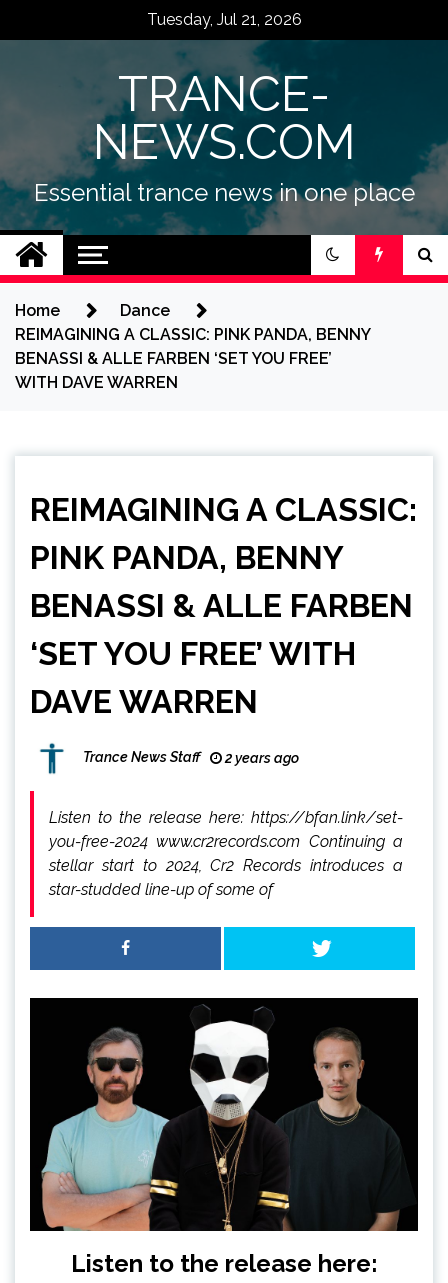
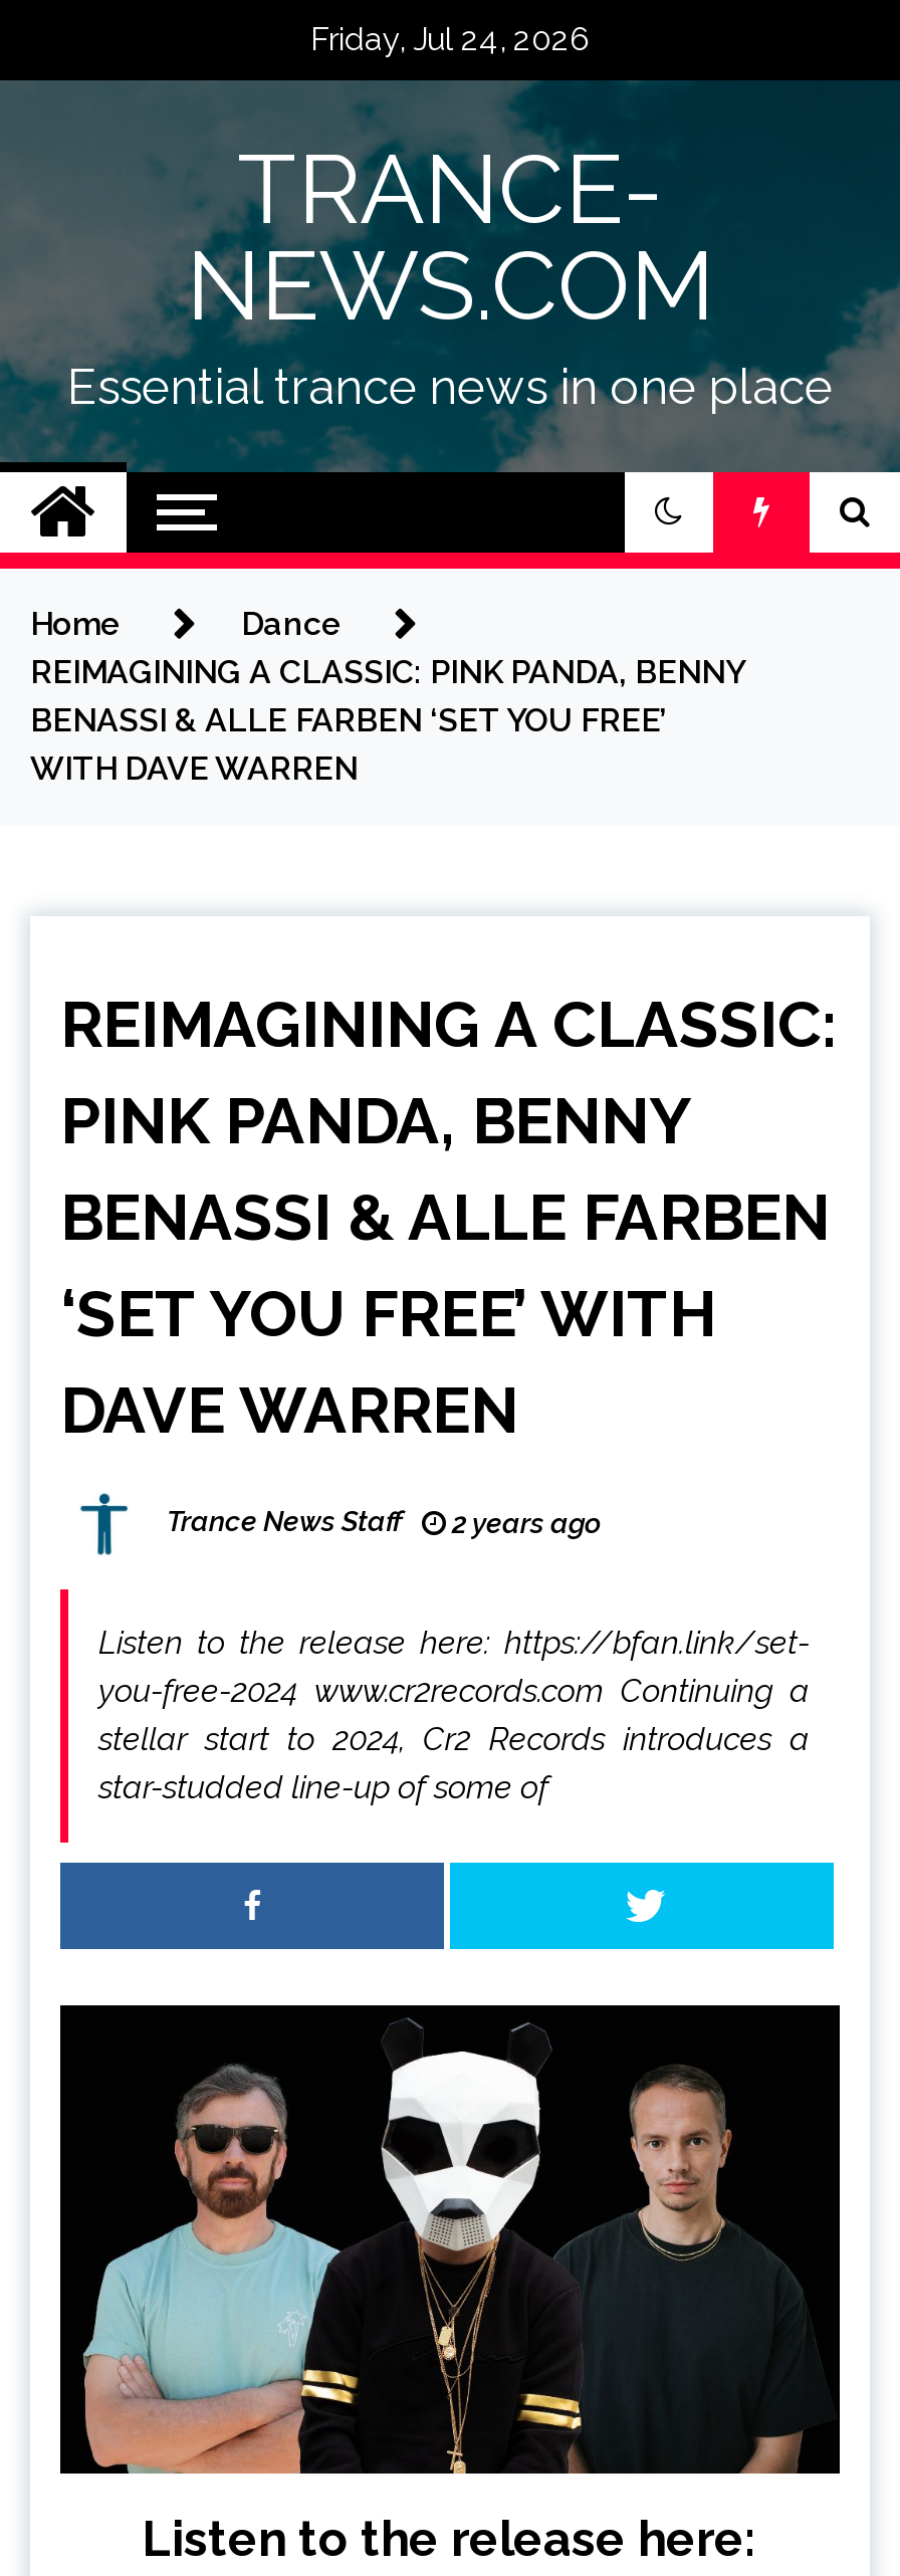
[146,10,301,29] Tuesday, Jul 21, 2026 -> [310,20,590,58] Friday, Jul 24, 2026

